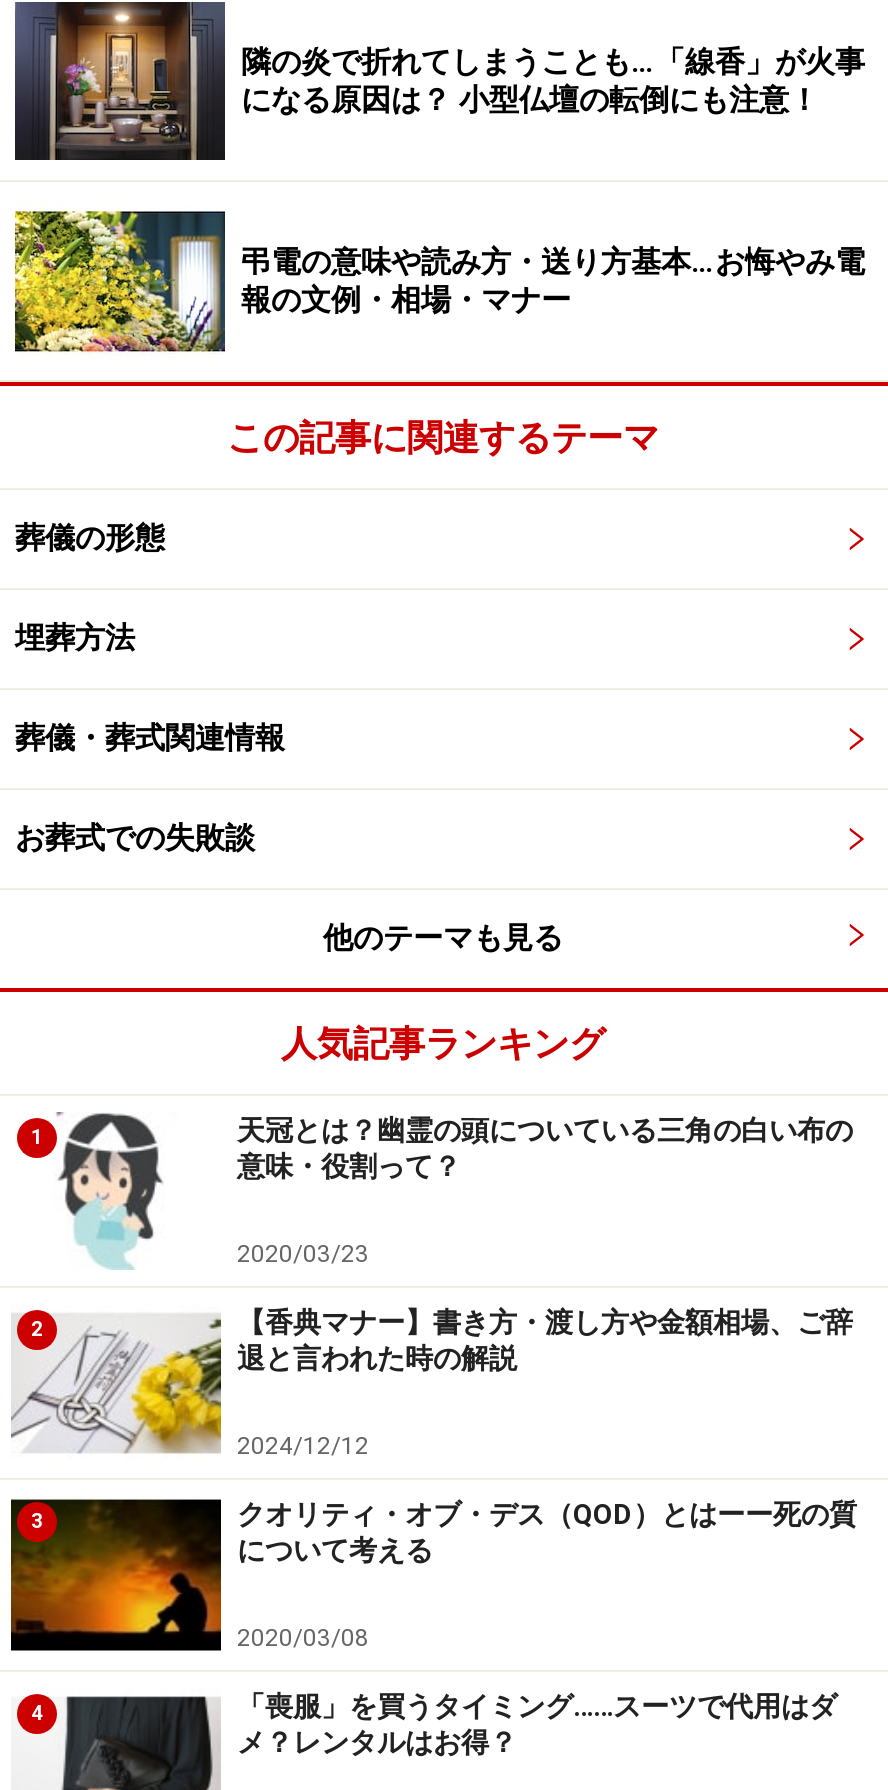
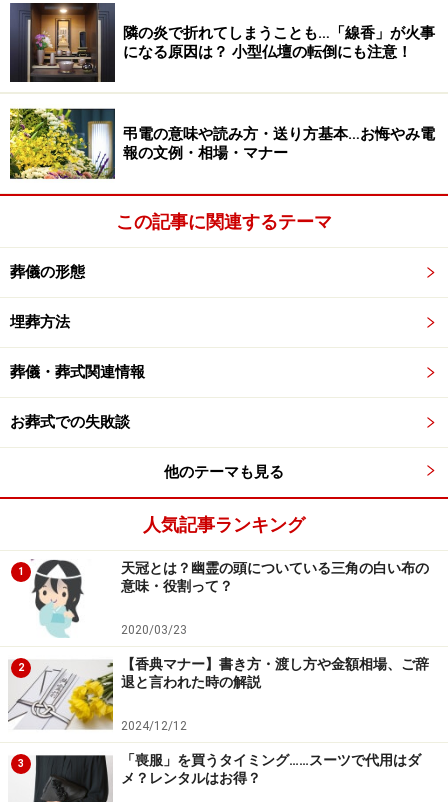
[9,1496,857,1724] [image] | クオリティ・オブ・デス（QOD）とはーー死の質 | について考える | 2020/03/08 | 4 -> none

